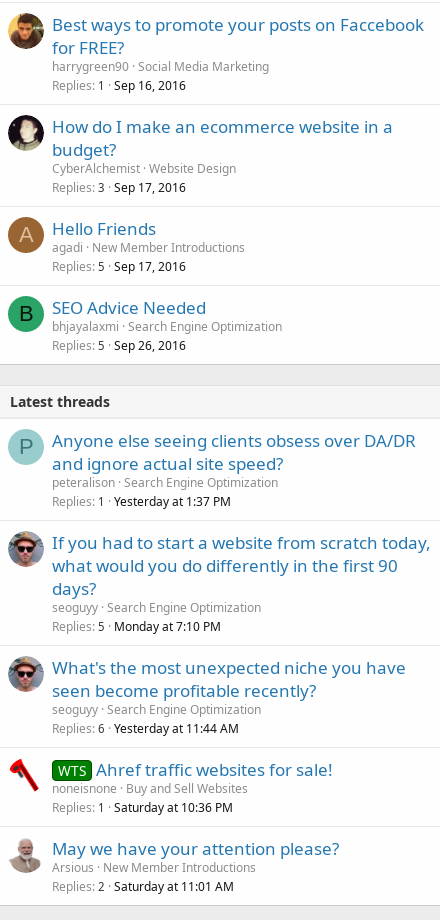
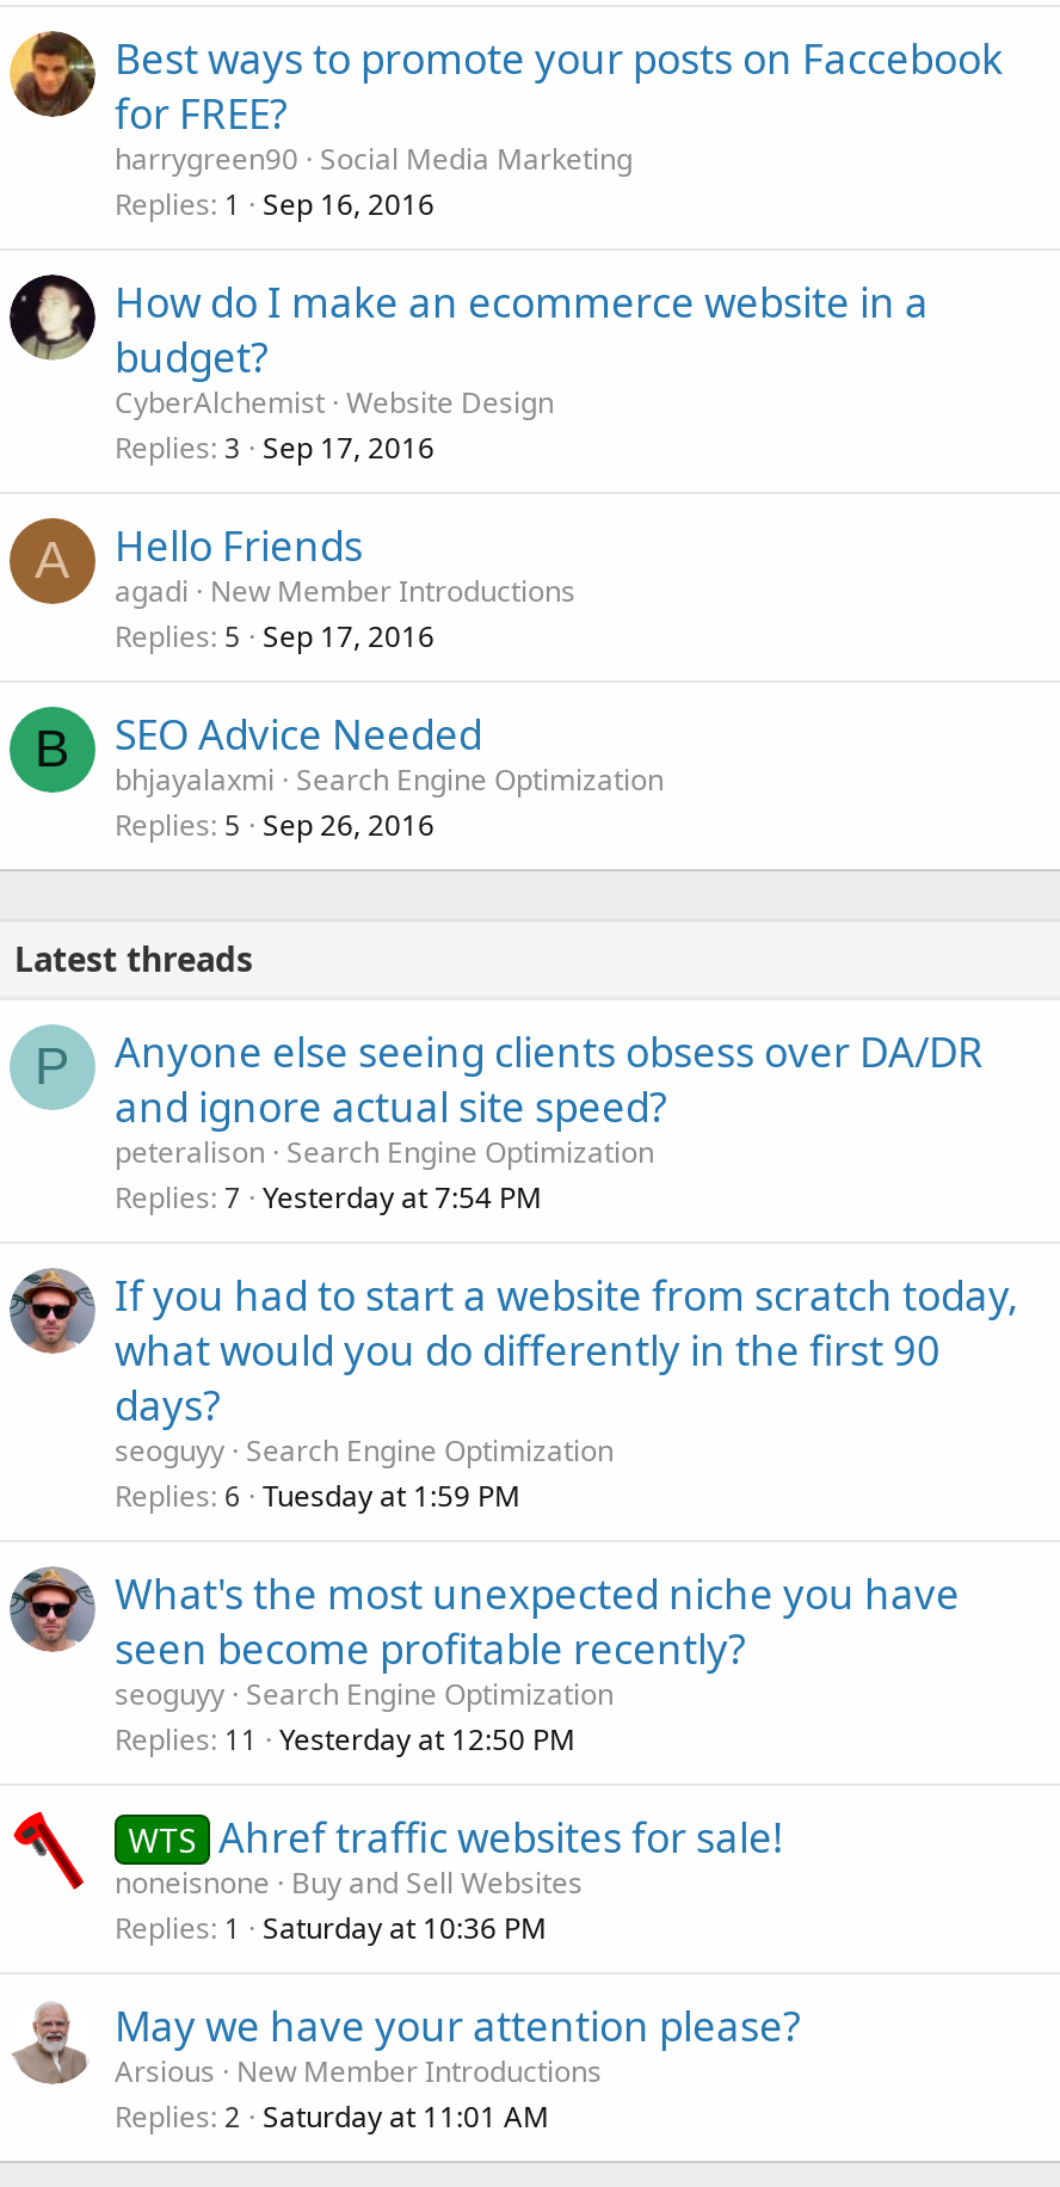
[52,493,231,510] Replies 1 Yesterday at 1:37 PM -> [115,1177,542,1218] Replies 7 Yesterday at 7:54 PM
[52,618,221,635] Replies 5 Monday at 7:10 PM -> [115,1476,520,1516] Replies 6 Tuesday at 1:59 PM
[52,720,239,737] Replies 6 Yesterday at 11:44 AM -> [115,1719,575,1760] Replies 11 Yesterday at 12:50 PM

